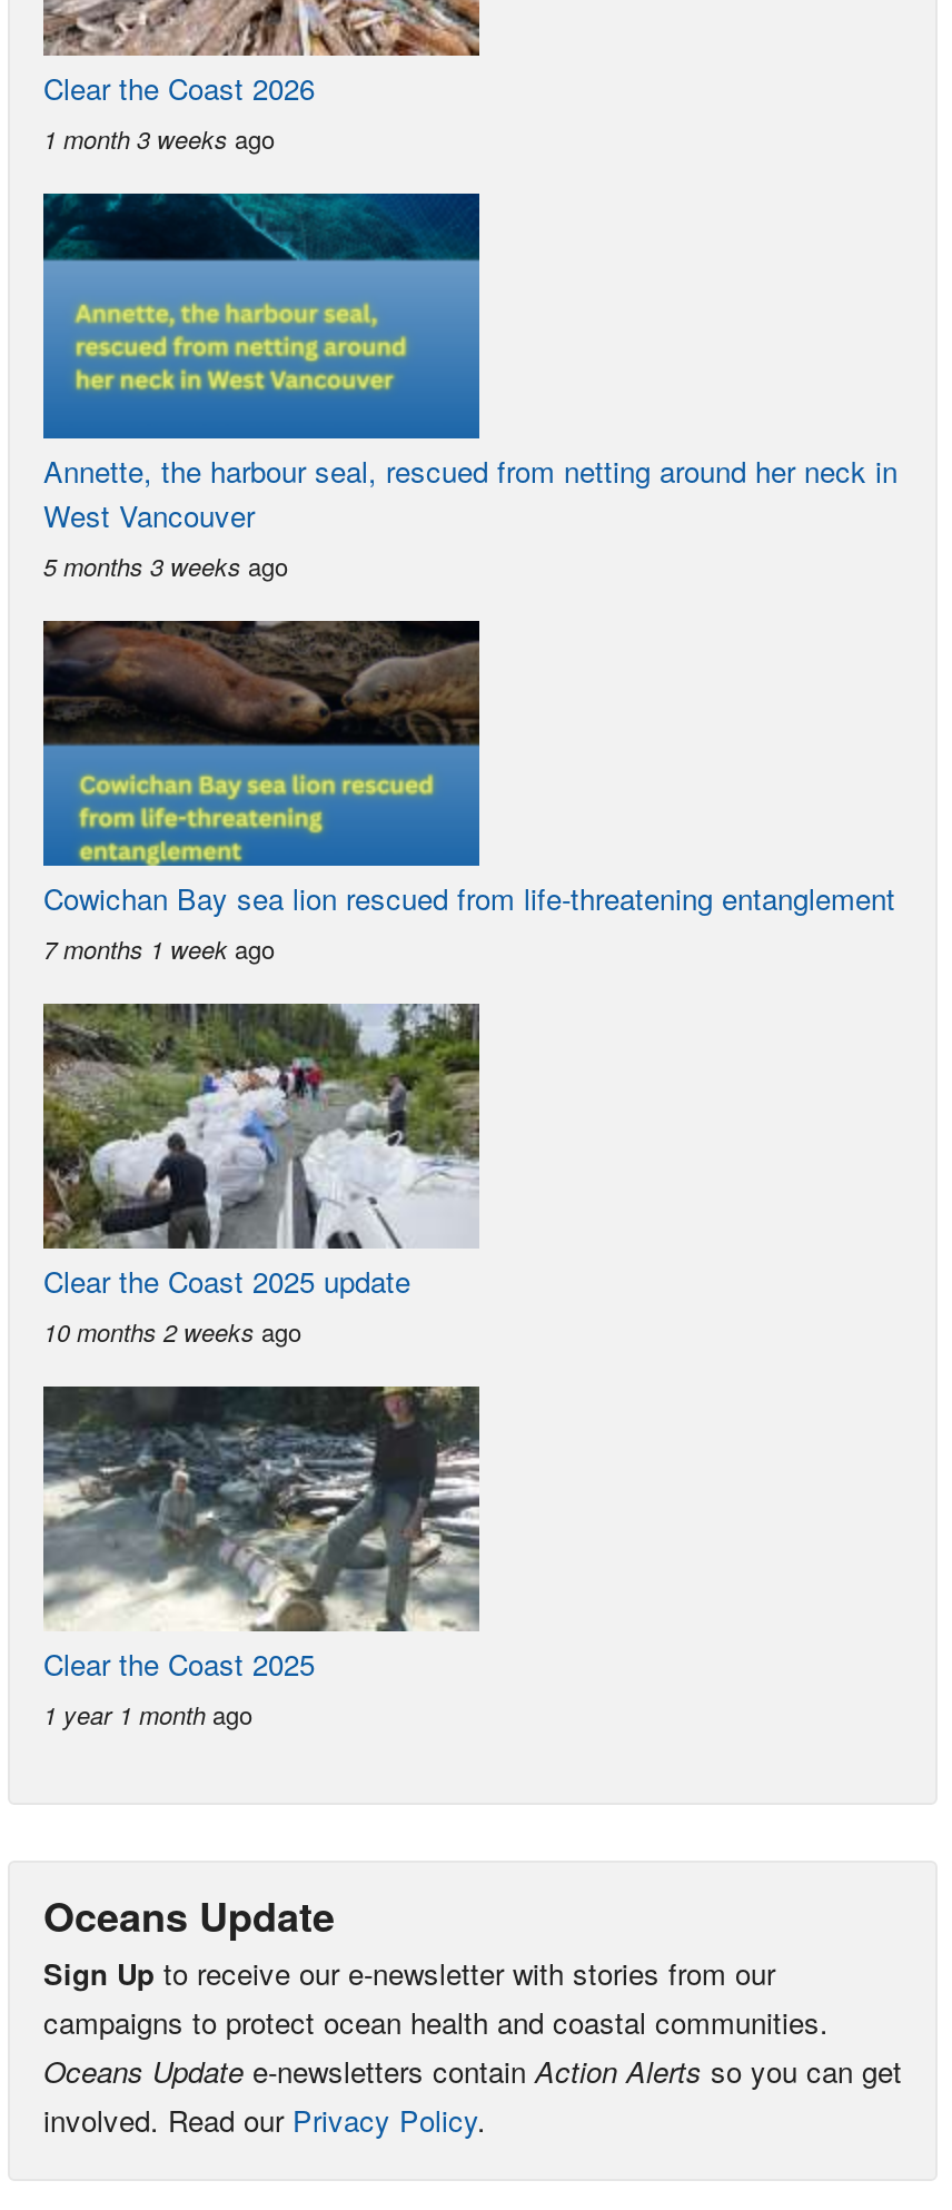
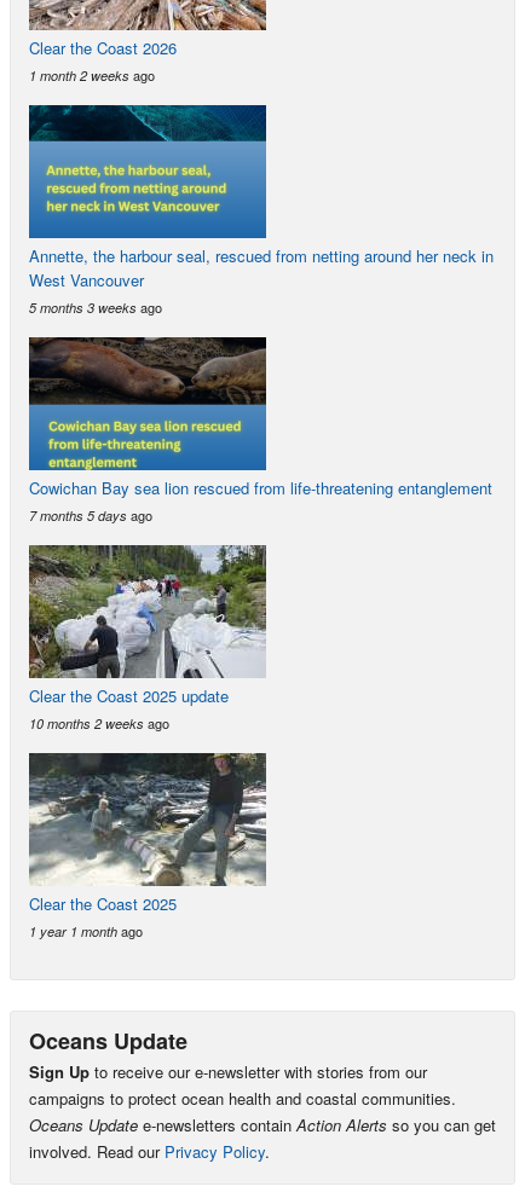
[43,121,275,156] 1 month 3 weeks ago -> [29,66,155,85] 1 month 2 weeks ago
[43,931,275,966] 7 months 1 week ago -> [29,506,152,525] 7 months 5 days ago

